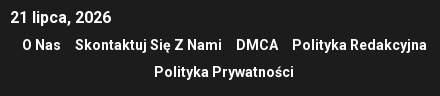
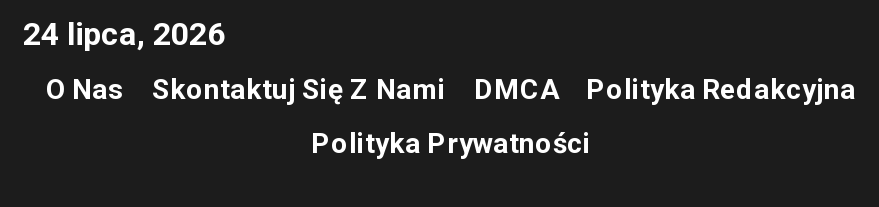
[10,8,111,27] 21 lipca, 2026 -> [23,16,225,54] 24 lipca, 2026

